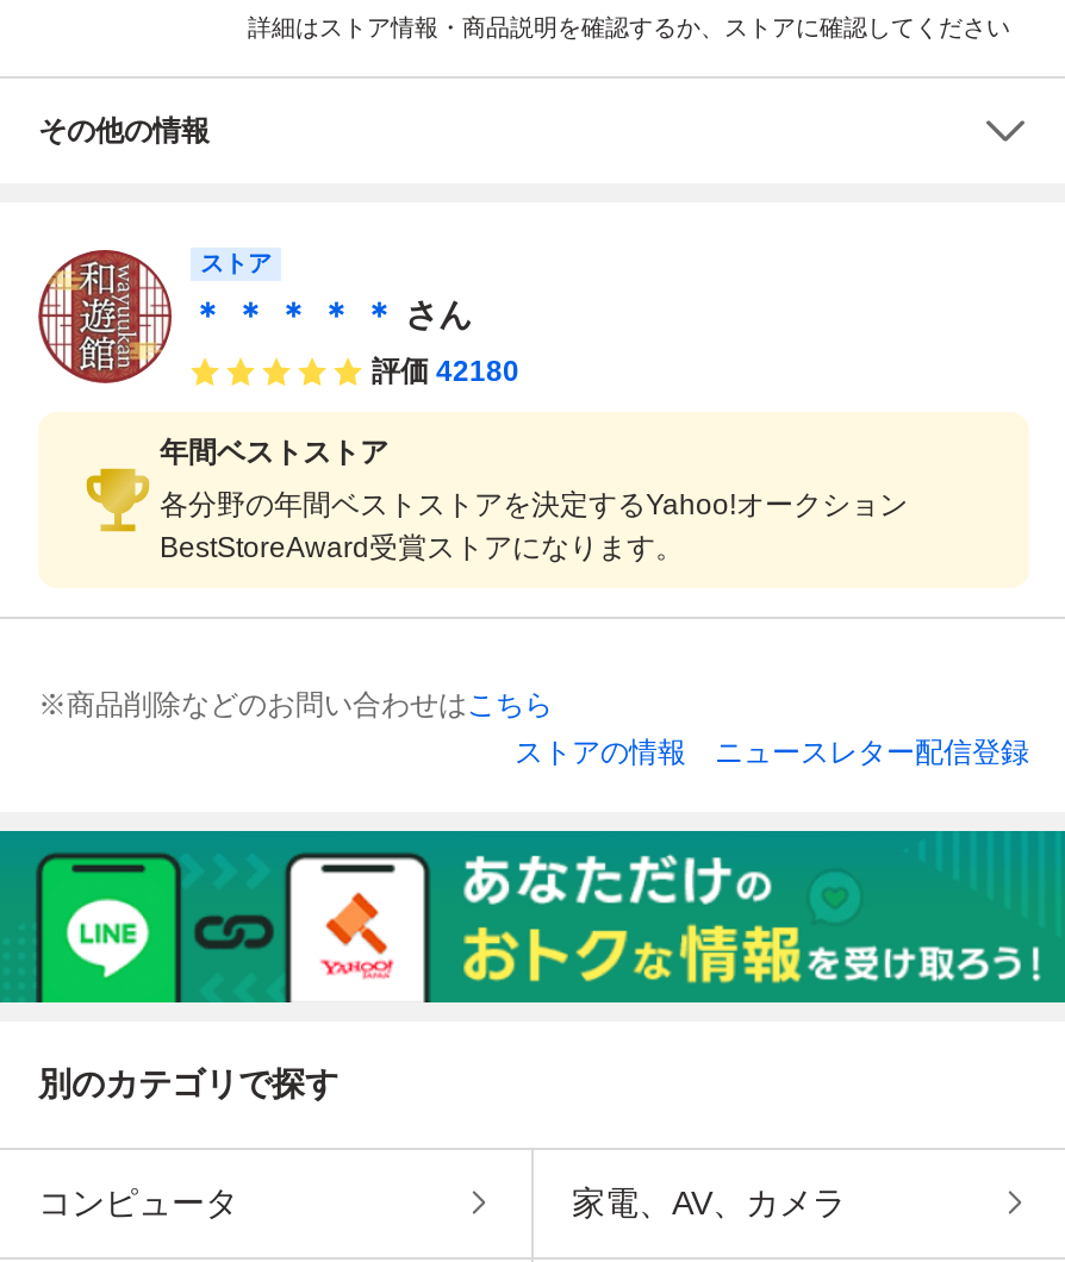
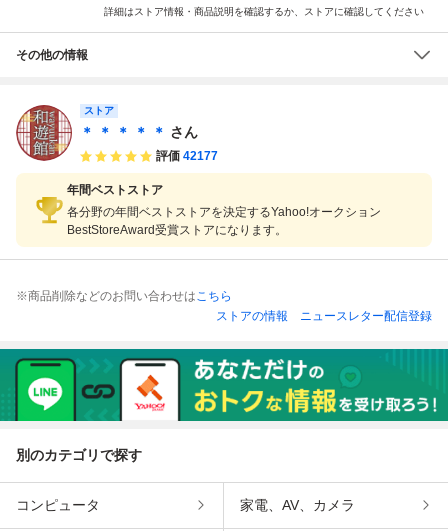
[372,355,519,388] 評価 42180 -> [156,149,218,163] 評価 42177

